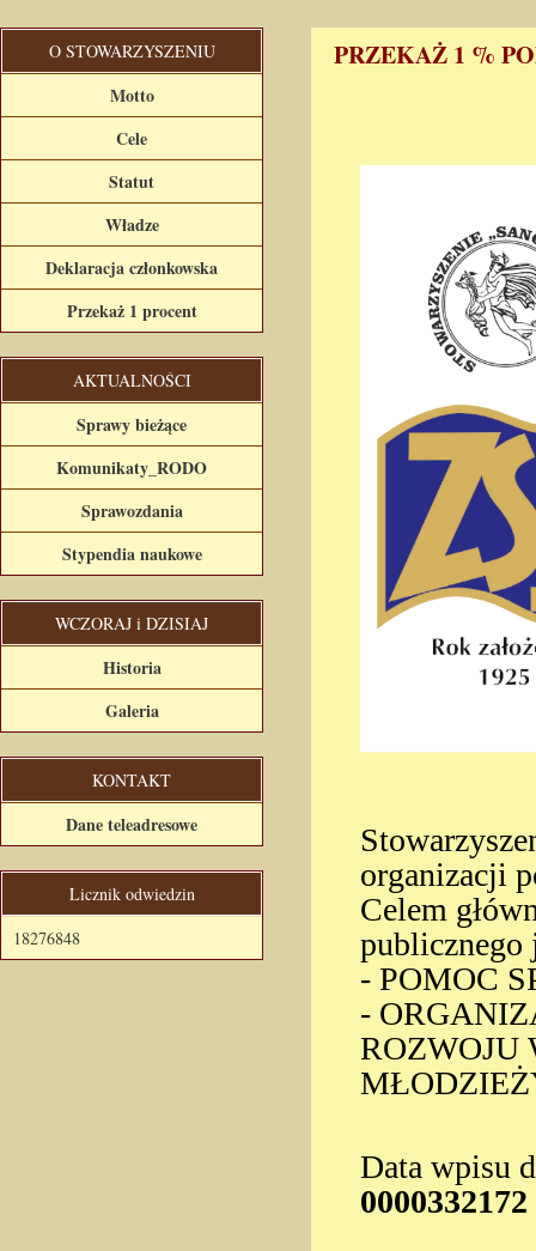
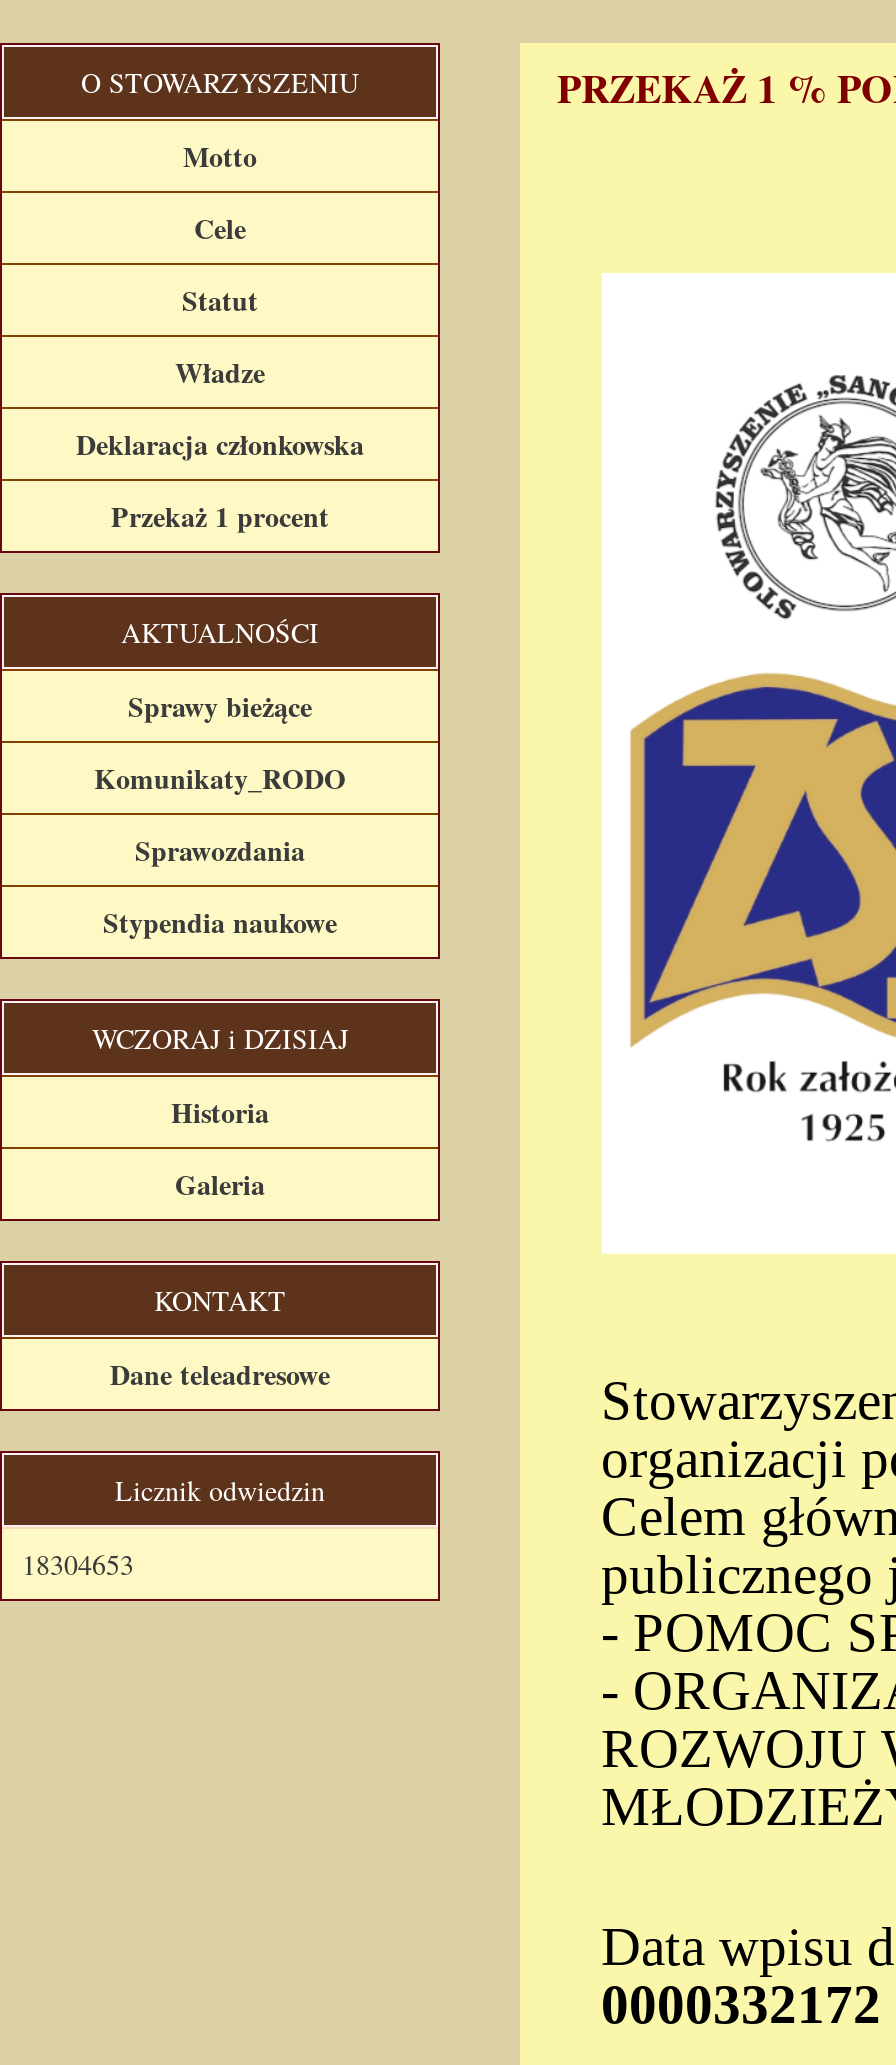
[13,927,80,949] 18276848 -> [22,1545,134,1583] 18304653

